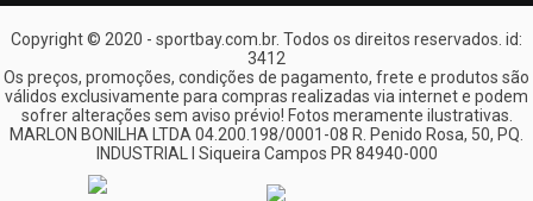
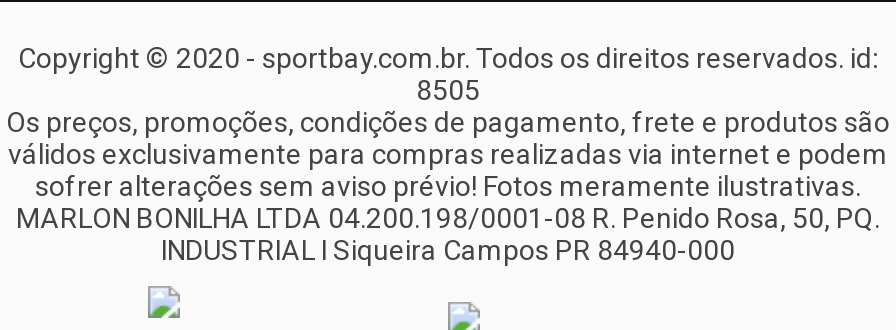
[247,49,286,68] 3412 -> [416,74,480,106] 8505

